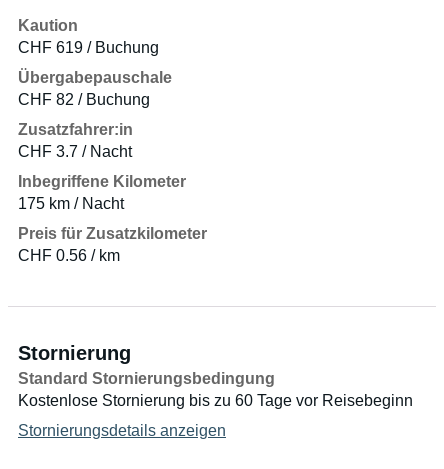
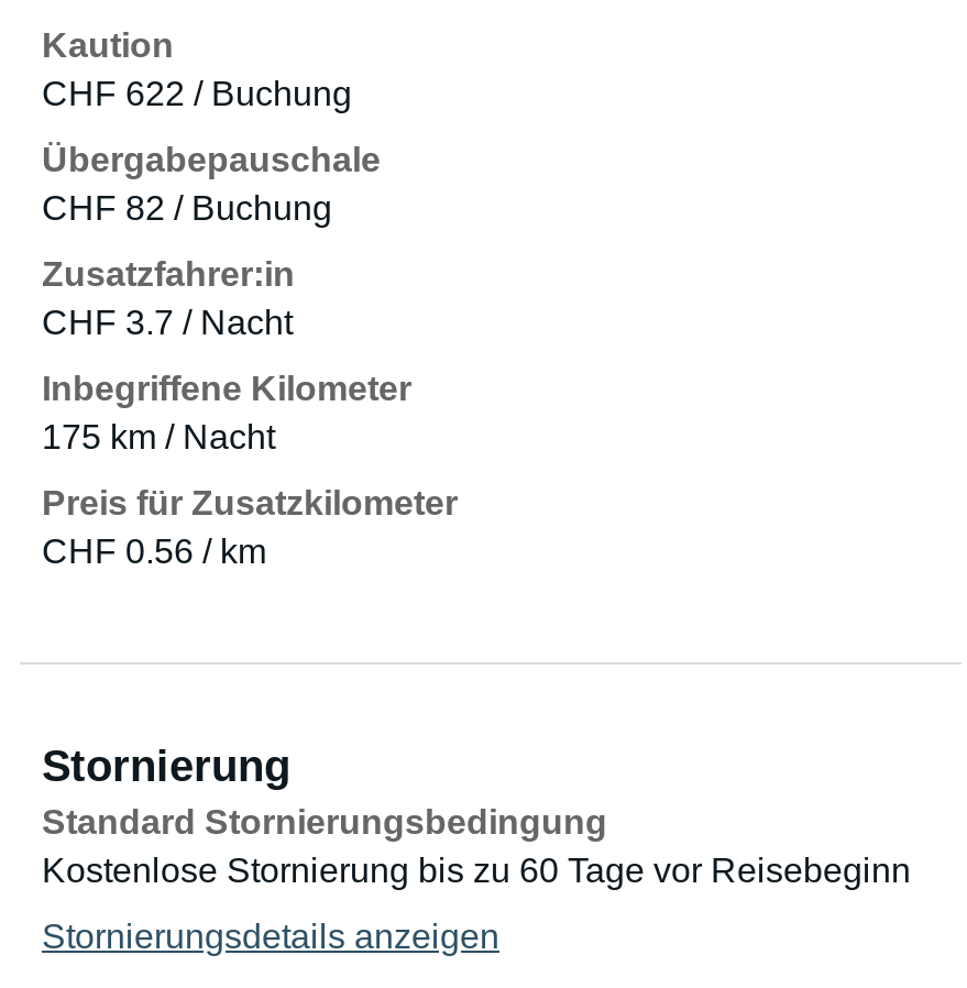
[18,39,159,56] CHF 619 / Buchung -> [42,75,352,112] CHF 622 / Buchung

